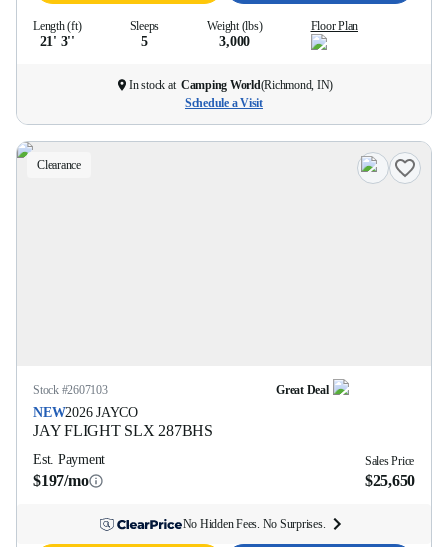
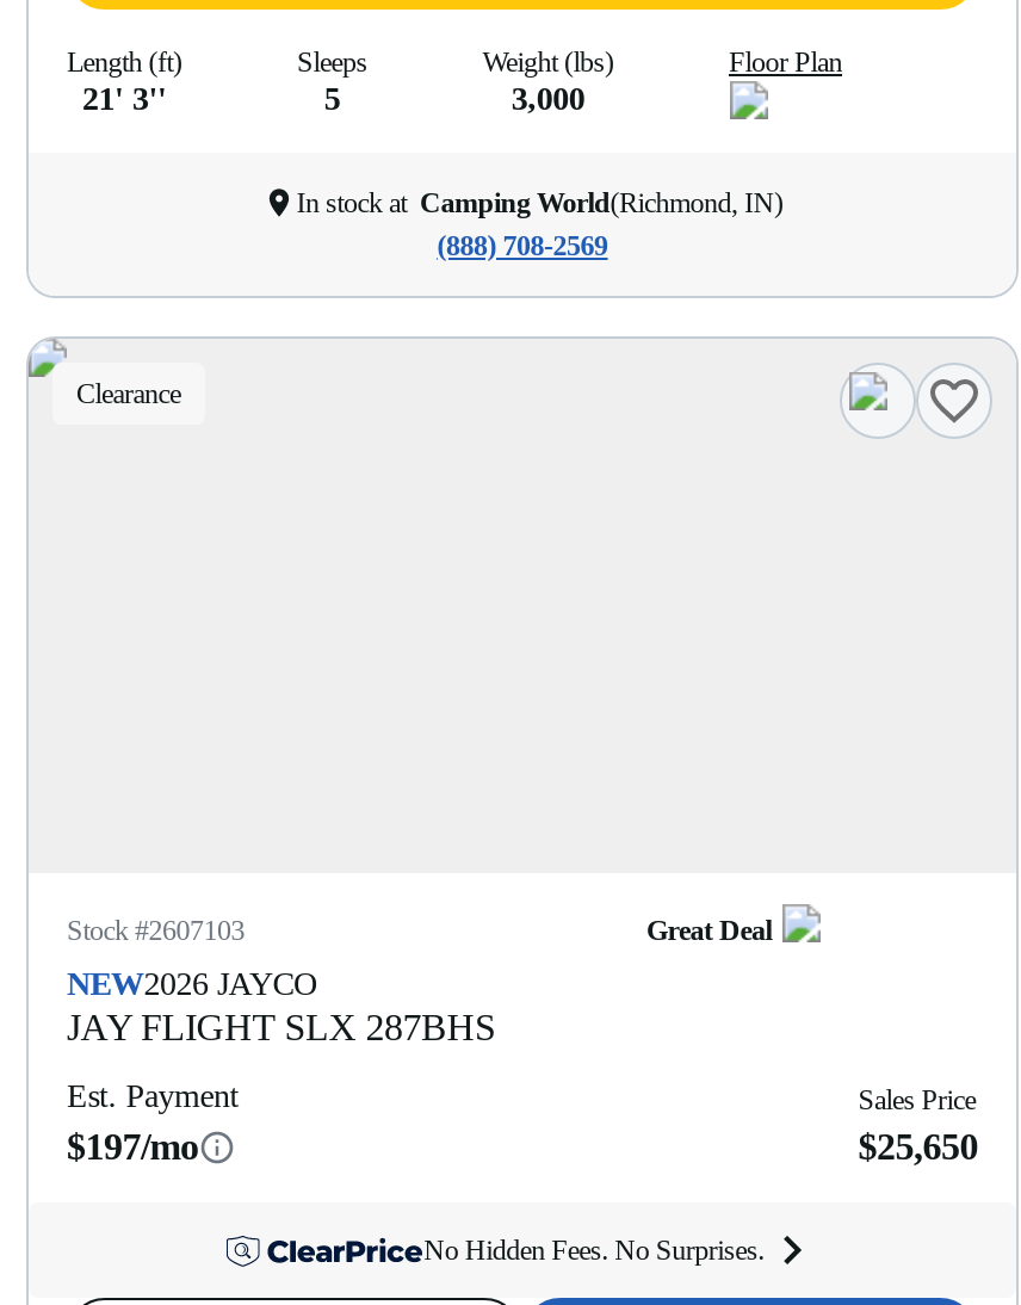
[185,96,263,110] Schedule a Visit -> [437,229,608,262] (888) 708-2569

